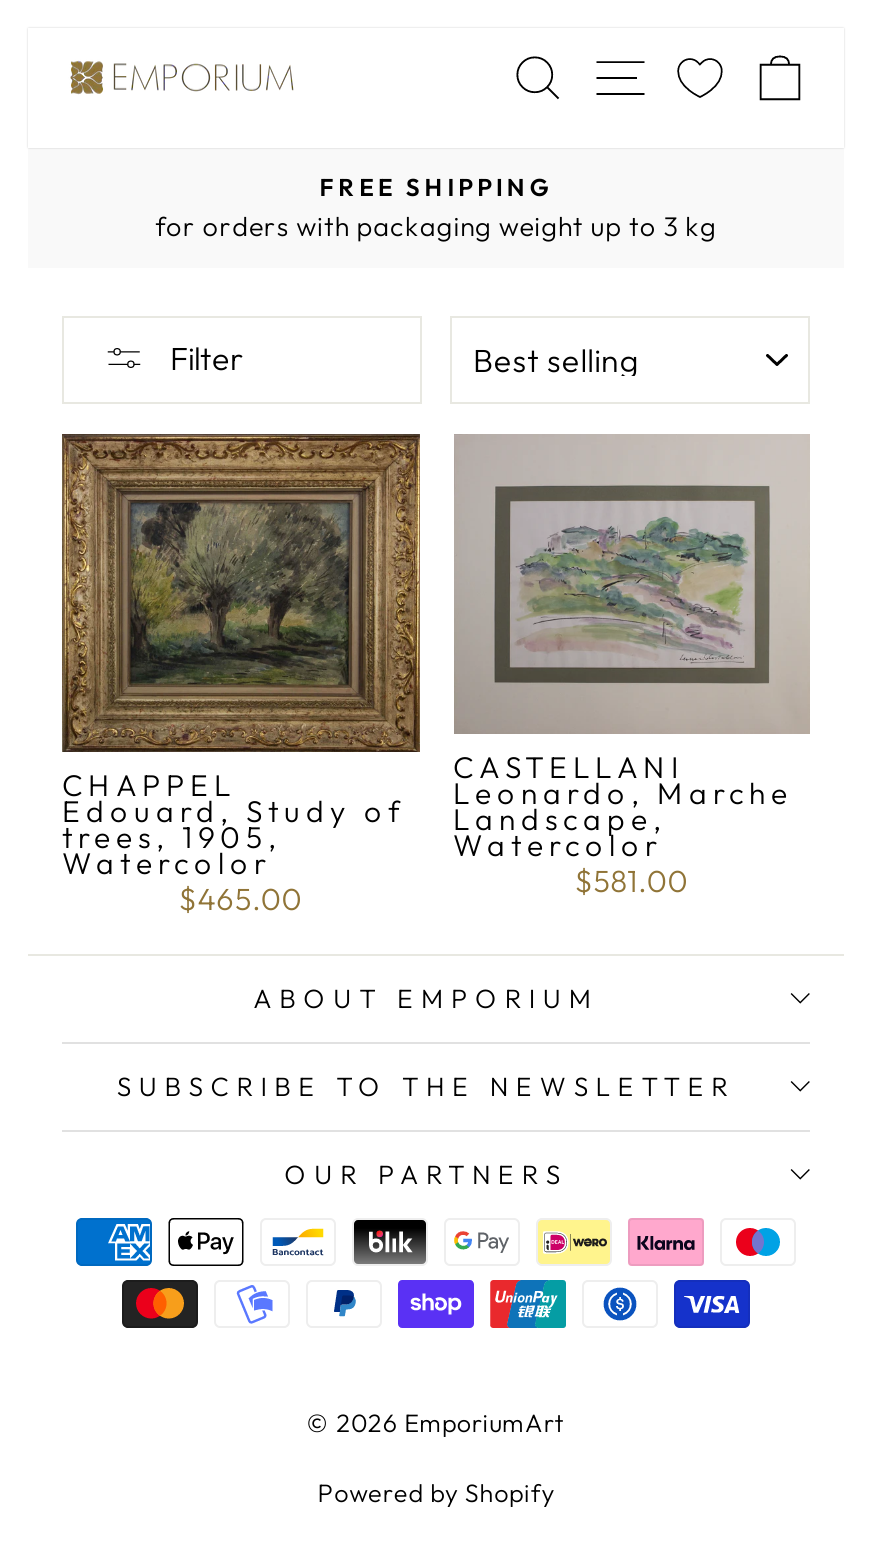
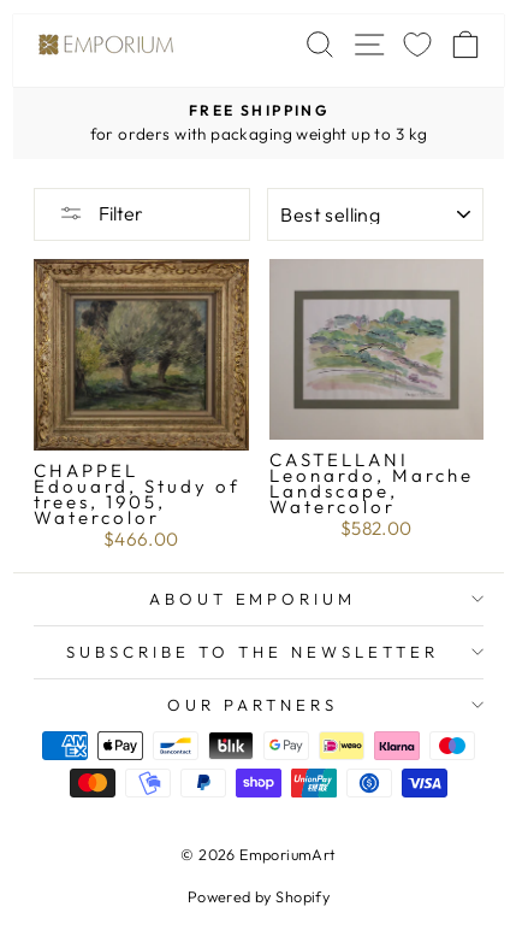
[575,862,688,900] $581.00 -> [340,517,412,539] $582.00
[179,879,302,917] $465.00 -> [103,527,179,550] $466.00

